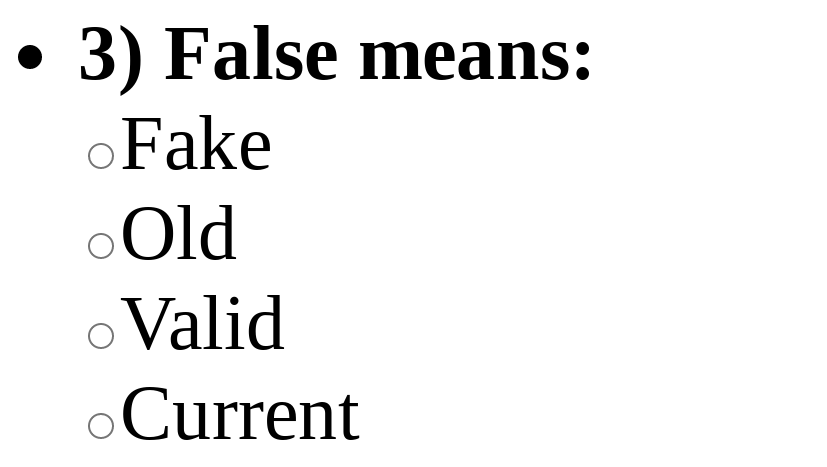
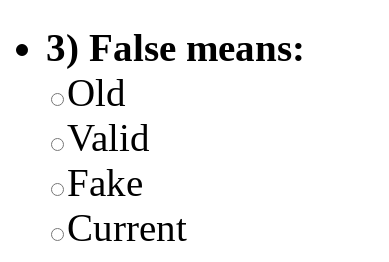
moved [120,99,272,185] -> [67,161,143,204]: Fake
moved [120,189,286,365] -> [67,71,150,159]: Old | Valid

